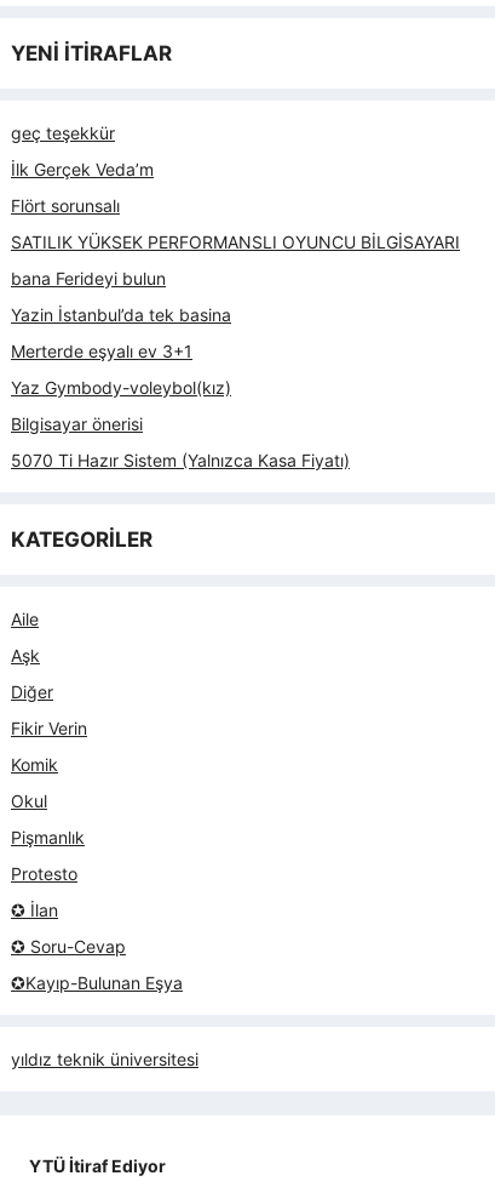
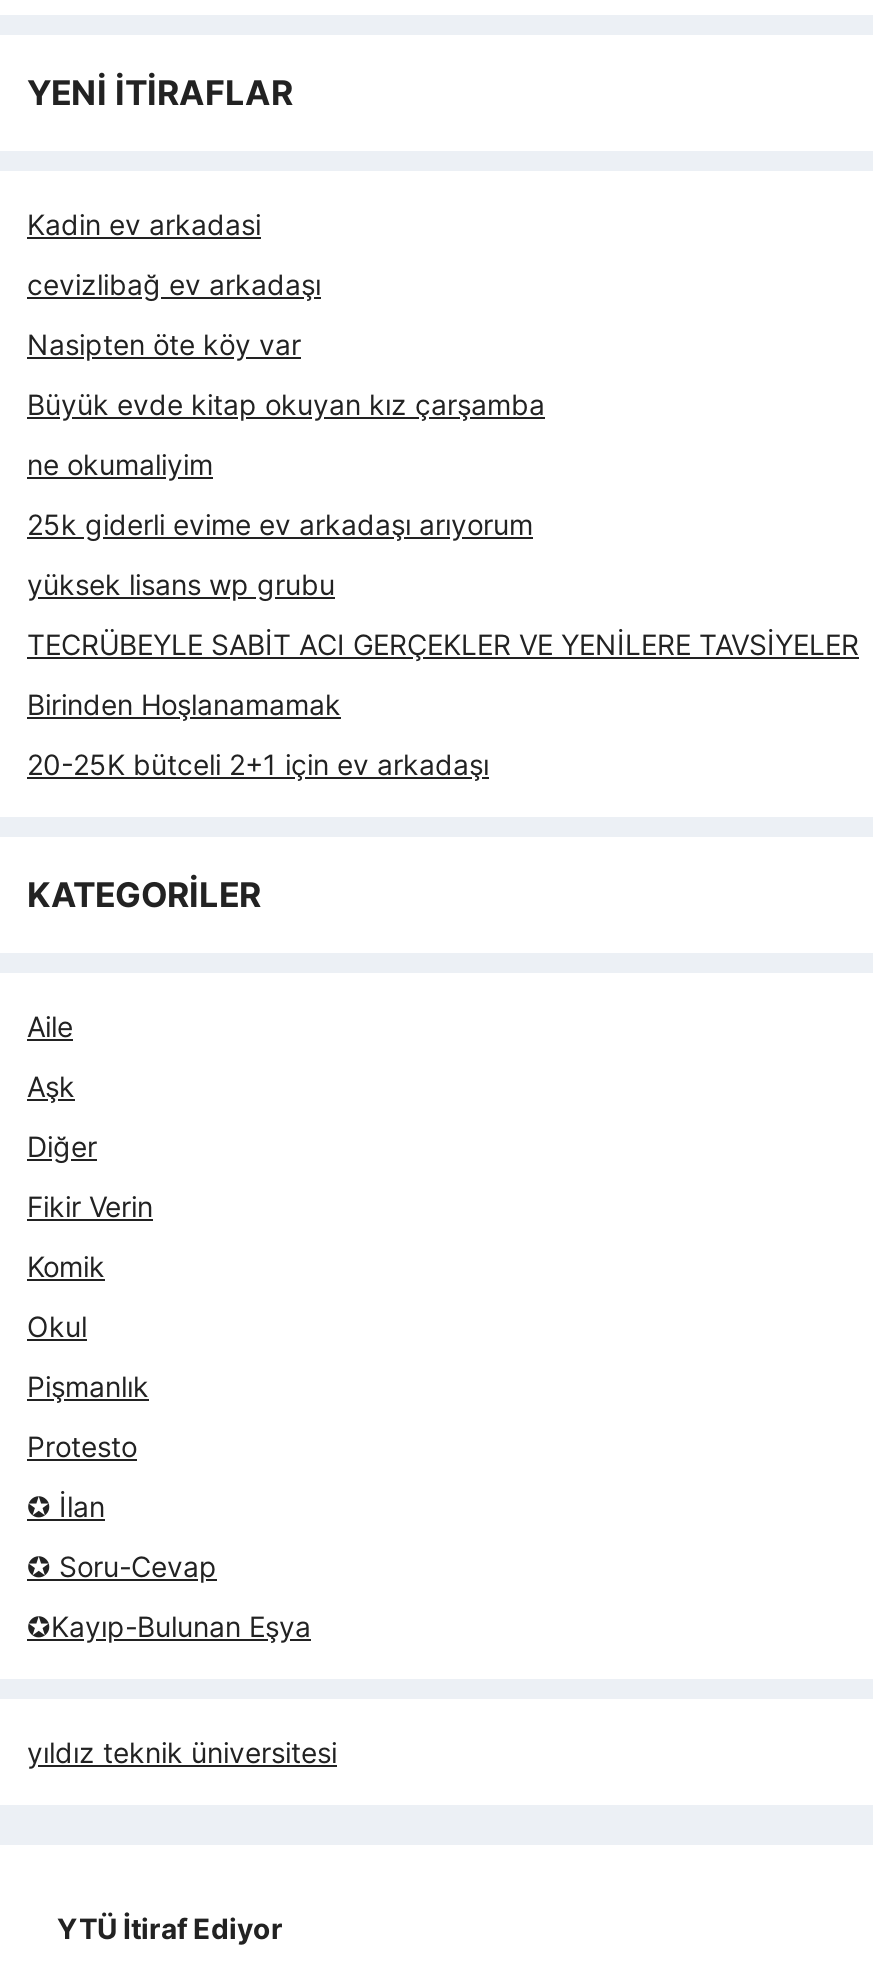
[11,122,115,142] geç teşekkür -> [27,206,261,240] Kadin ev arkadasi
[11,158,154,179] İlk Gerçek Veda’m -> [27,266,321,300] cevizlibağ ev arkadaşı
[11,195,120,215] Flört sorunsalı -> [27,326,301,360] Nasipten öte köy var
[11,231,460,252] SATILIK YÜKSEK PERFORMANSLI OYUNCU BİLGİSAYARI -> [27,386,545,420] Büyük evde kitap okuyan kız çarşamba
[11,267,166,288] bana Ferideyi bulun -> [27,446,213,480] ne okumaliyim
[11,304,231,324] Yazin İstanbul’da tek basina -> [27,506,533,540] 25k giderli evime ev arkadaşı arıyorum
[11,340,192,361] Merterde eşyalı ev 3+1 -> [27,566,335,600] yüksek lisans wp grubu
[11,376,231,397] Yaz Gymbody-voleybol(kız) -> [27,626,859,660] TECRÜBEYLE SABİT ACI GERÇEKLER VE YENİLERE TAVSİYELER
[11,413,143,433] Bilgisayar önerisi -> [27,686,341,720] Birinden Hoşlanamamak
[11,449,350,470] 5070 Ti Hazır Sistem (Yalnızca Kasa Fiyatı) -> [27,746,489,780] 20-25K bütceli 2+1 için ev arkadaşı

